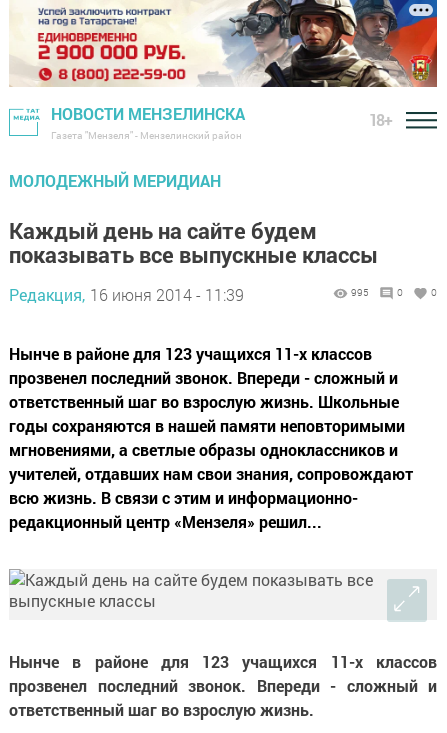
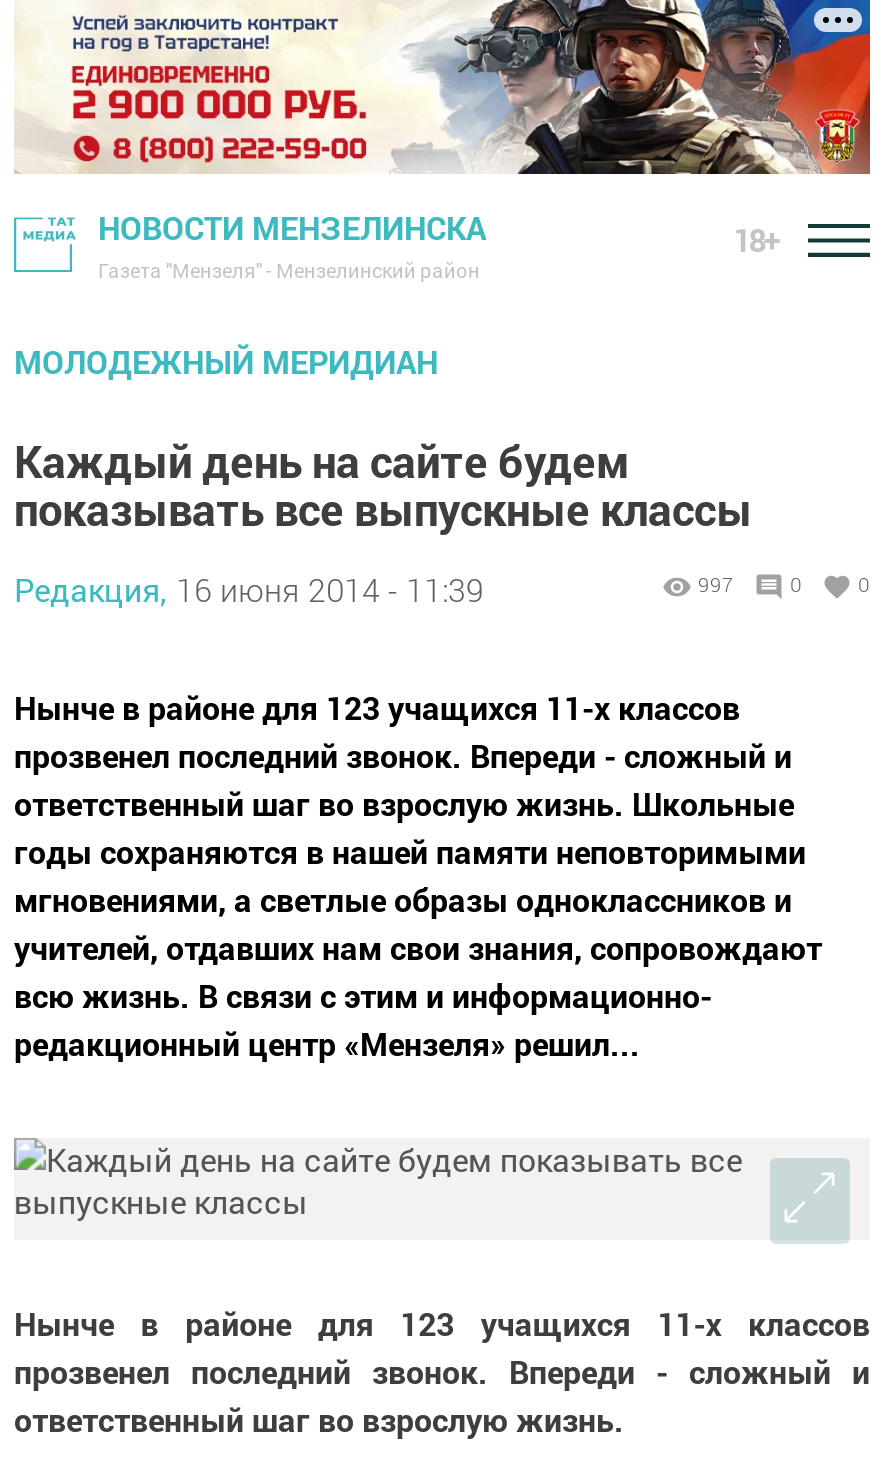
[351,286,369,299] 995 -> [698,573,734,599] 997

